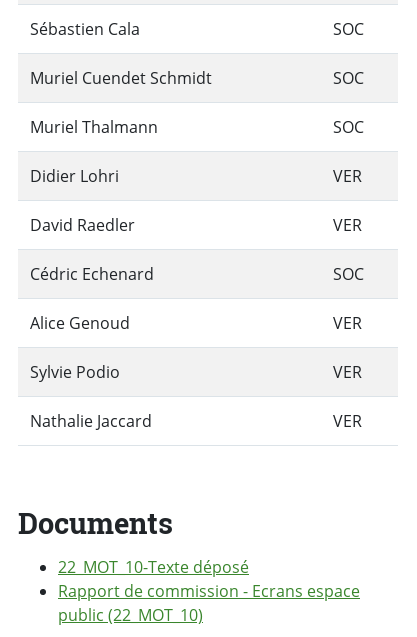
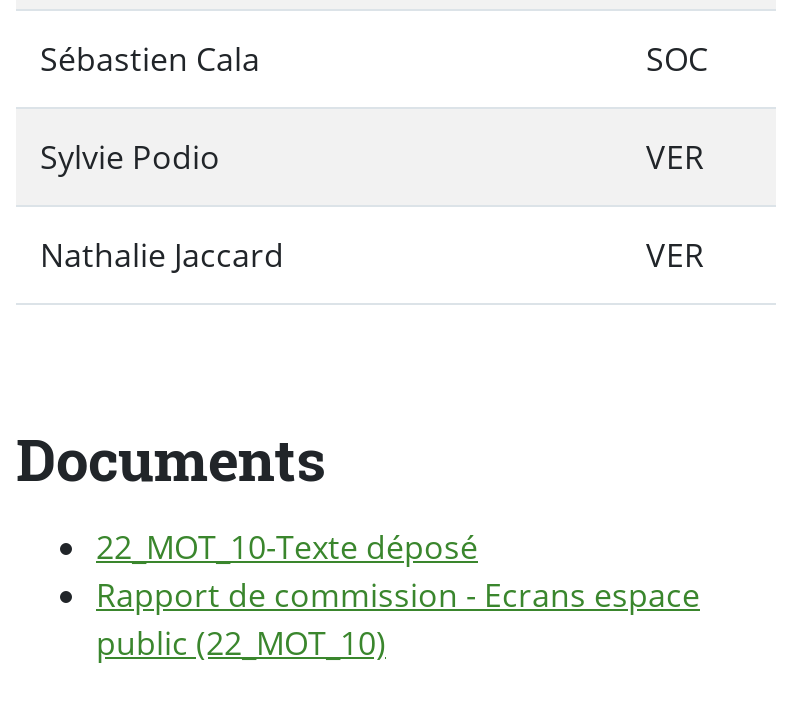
[30,67,364,334] Muriel Cuendet Schmidt | SOC | Muriel Thalmann | SOC | Didier Lohri | VER | David Raedler | VER | Cédric Echenard | SOC | Alice Genoud | VER -> none

